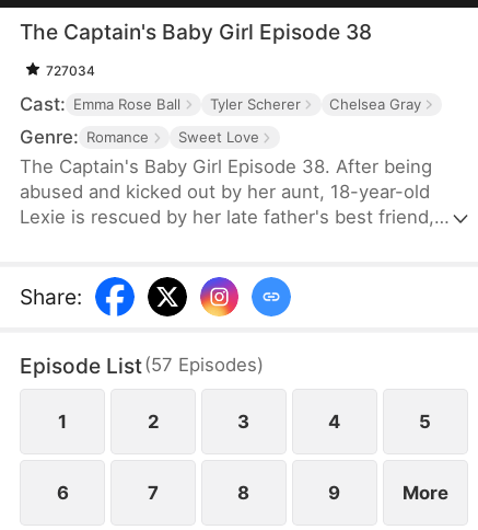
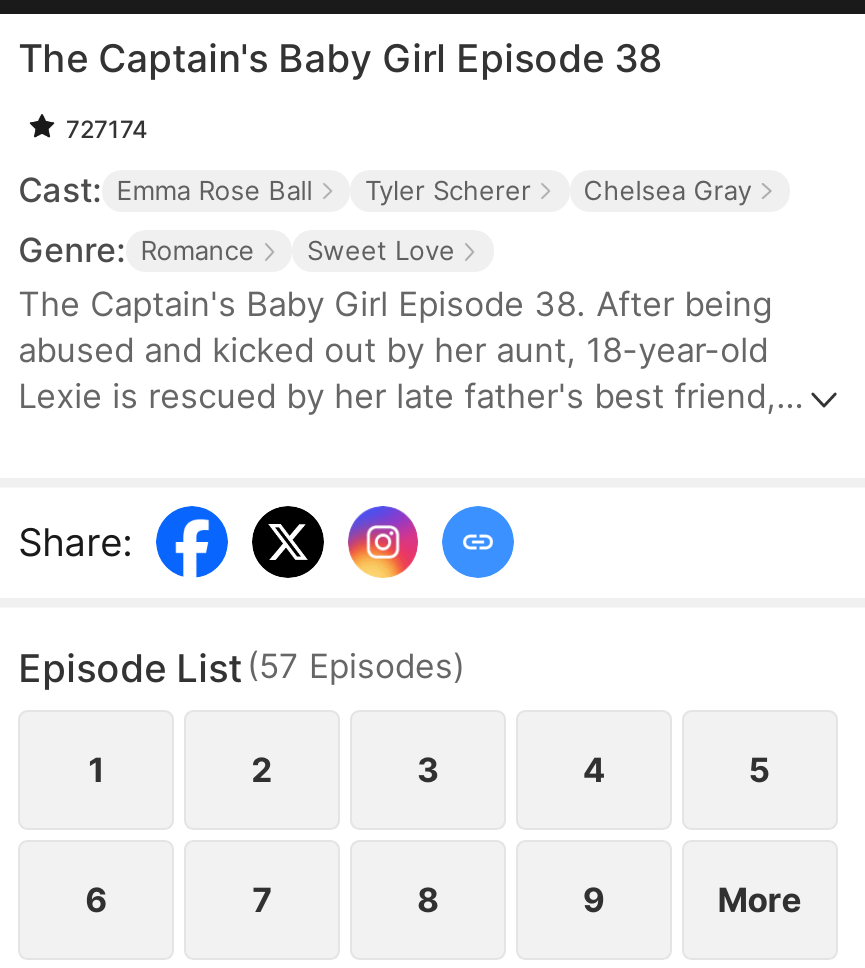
[46,62,95,79] 727034 -> [66,113,148,143] 727174

